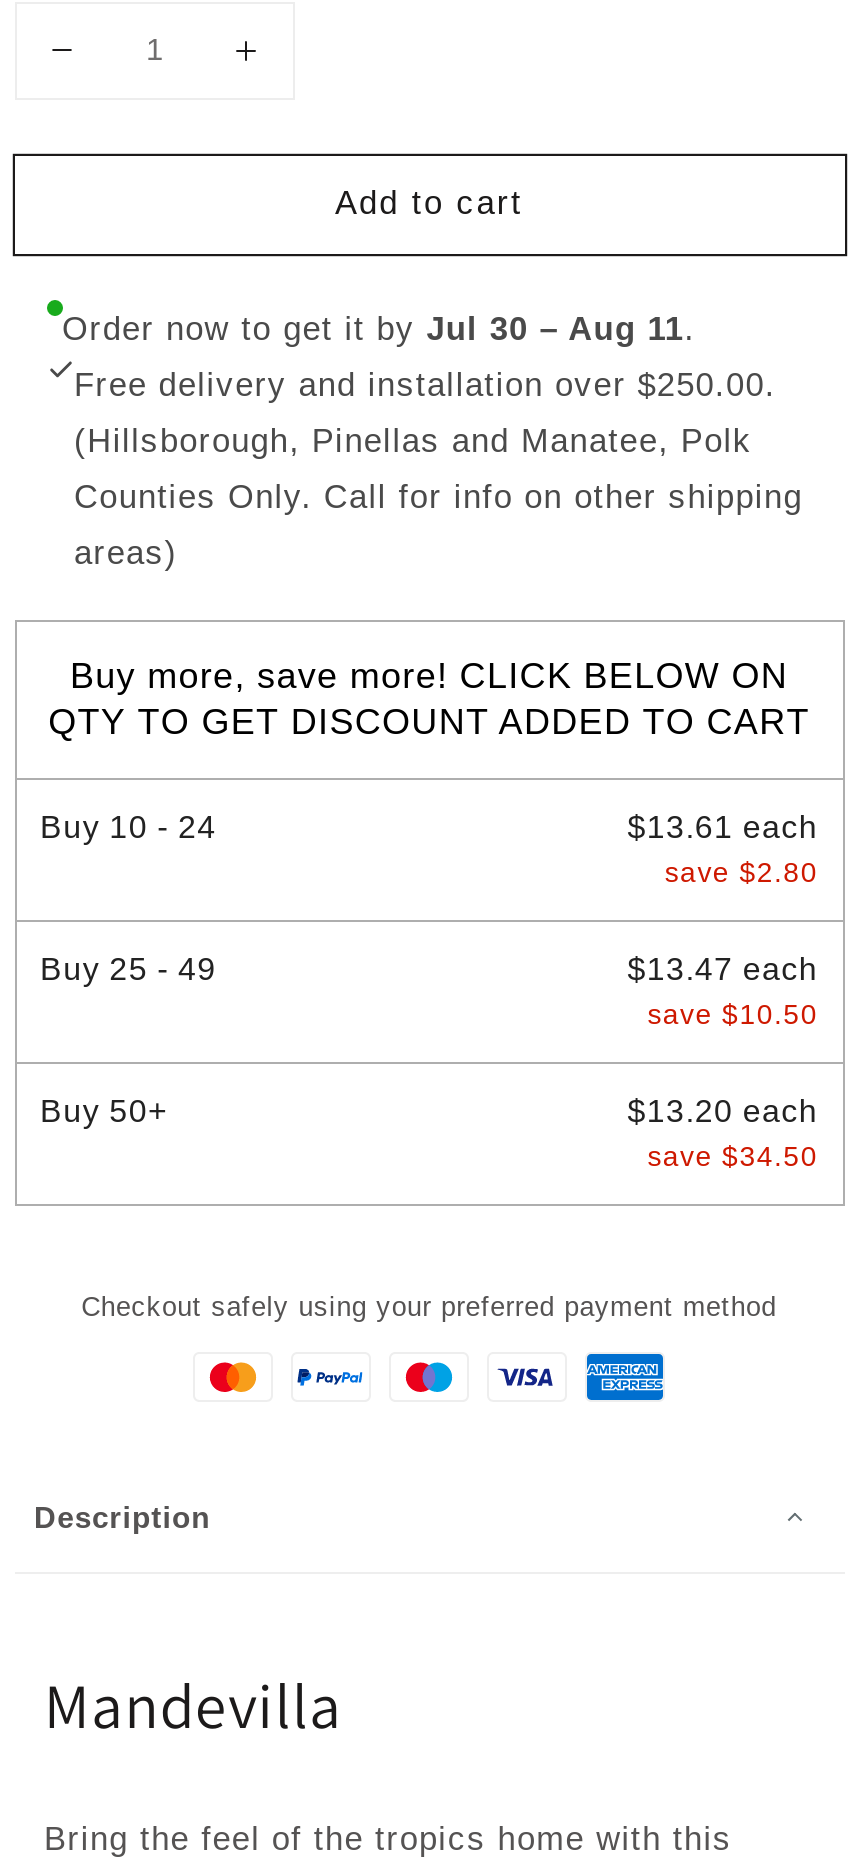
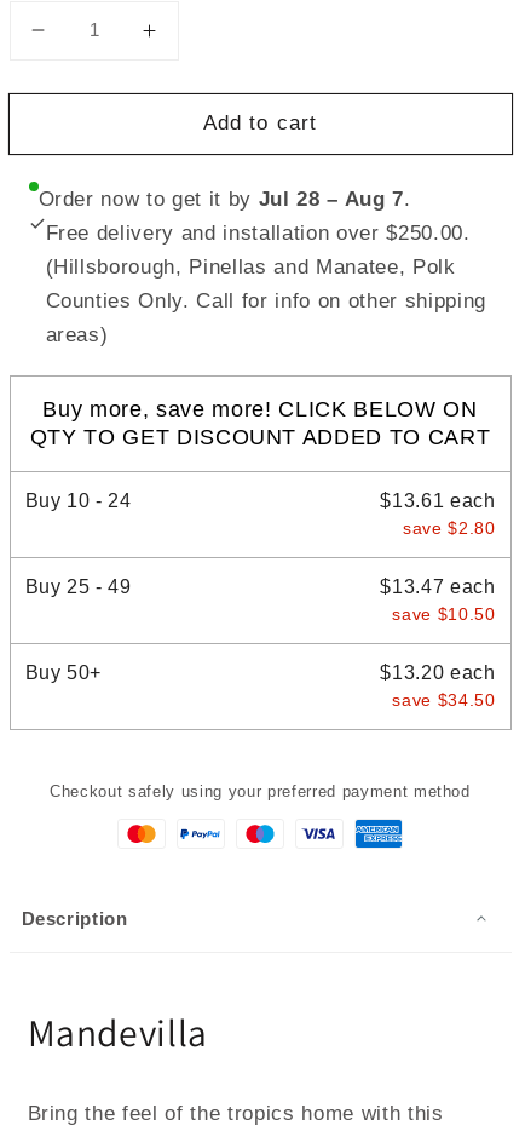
[62,310,696,346] Order now to get it by Jul 30 – Aug 11. -> [38,188,411,209] Order now to get it by Jul 28 – Aug 7.

